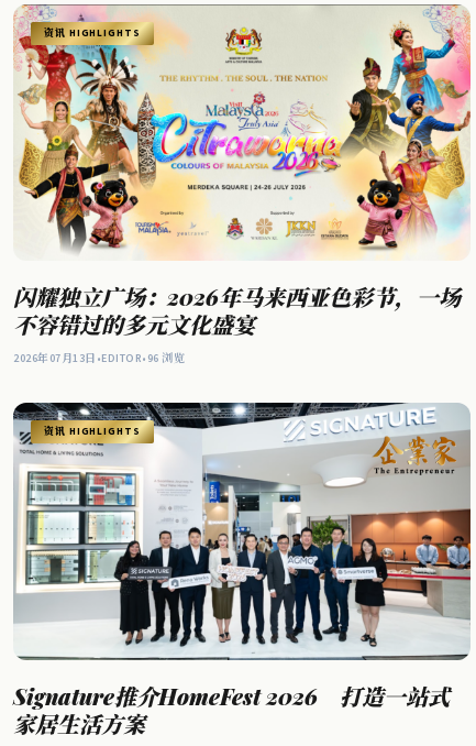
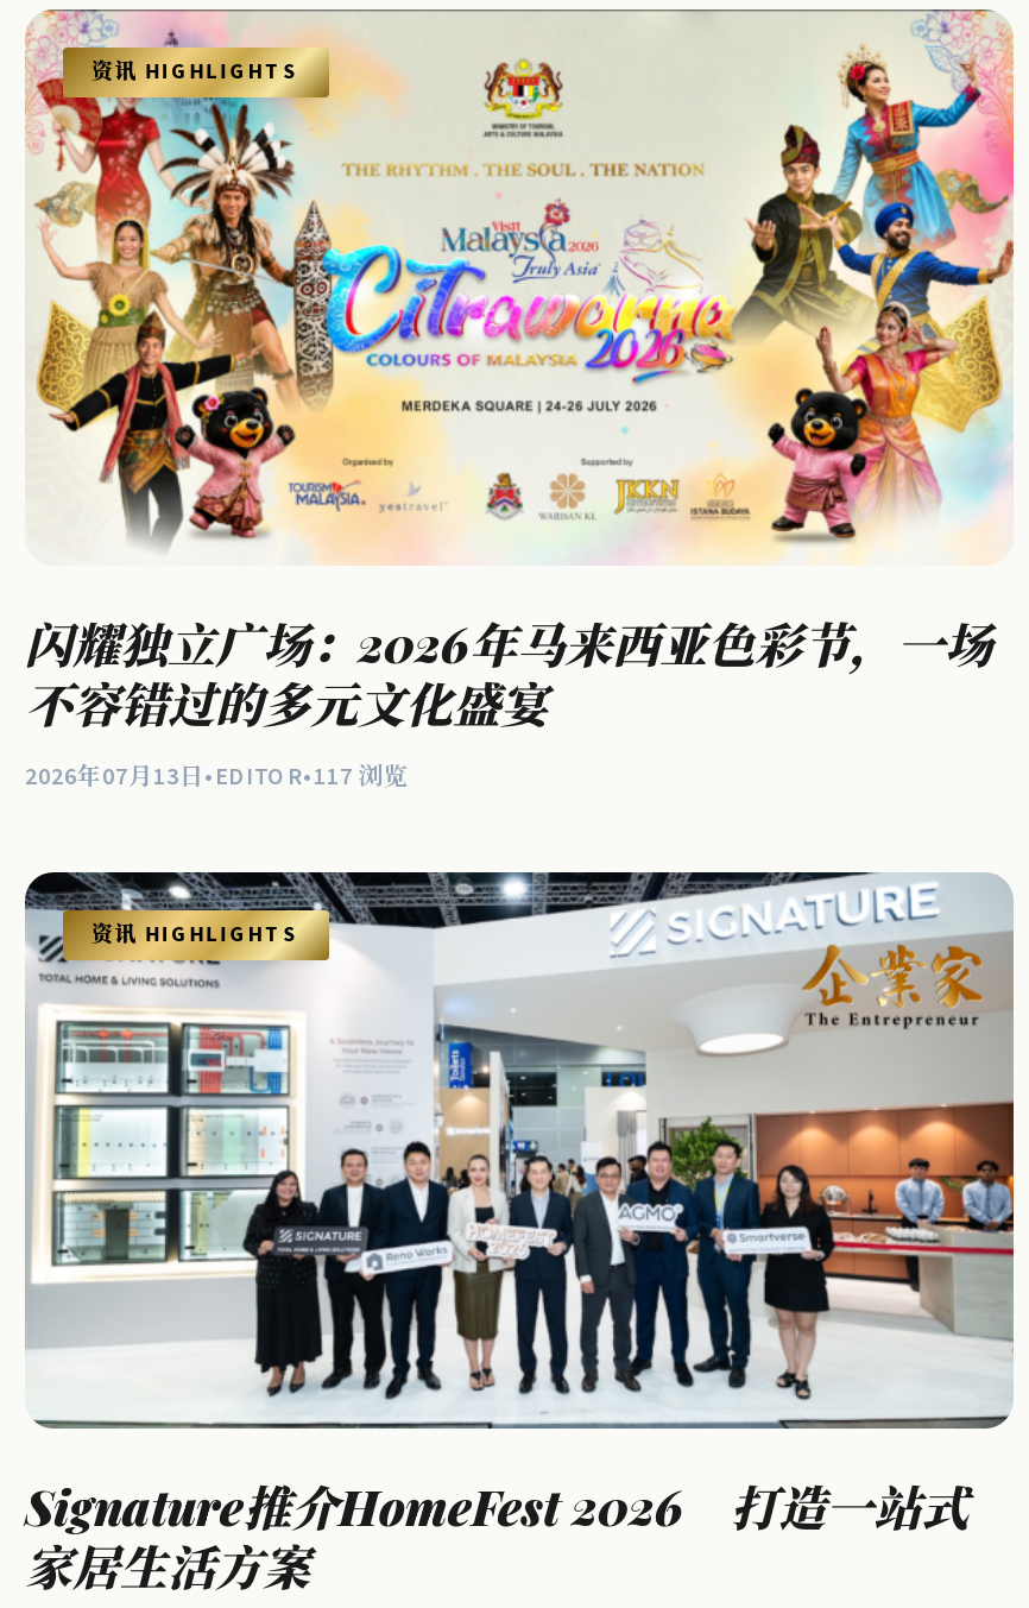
[13,351,185,367] 2026年07月13日• EDITOR•96 浏览 -> [25,760,409,793] 2026年07月13日• EDITOR•117 浏览

